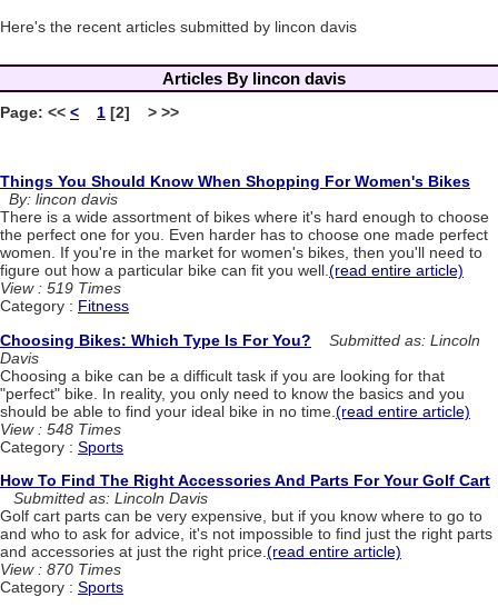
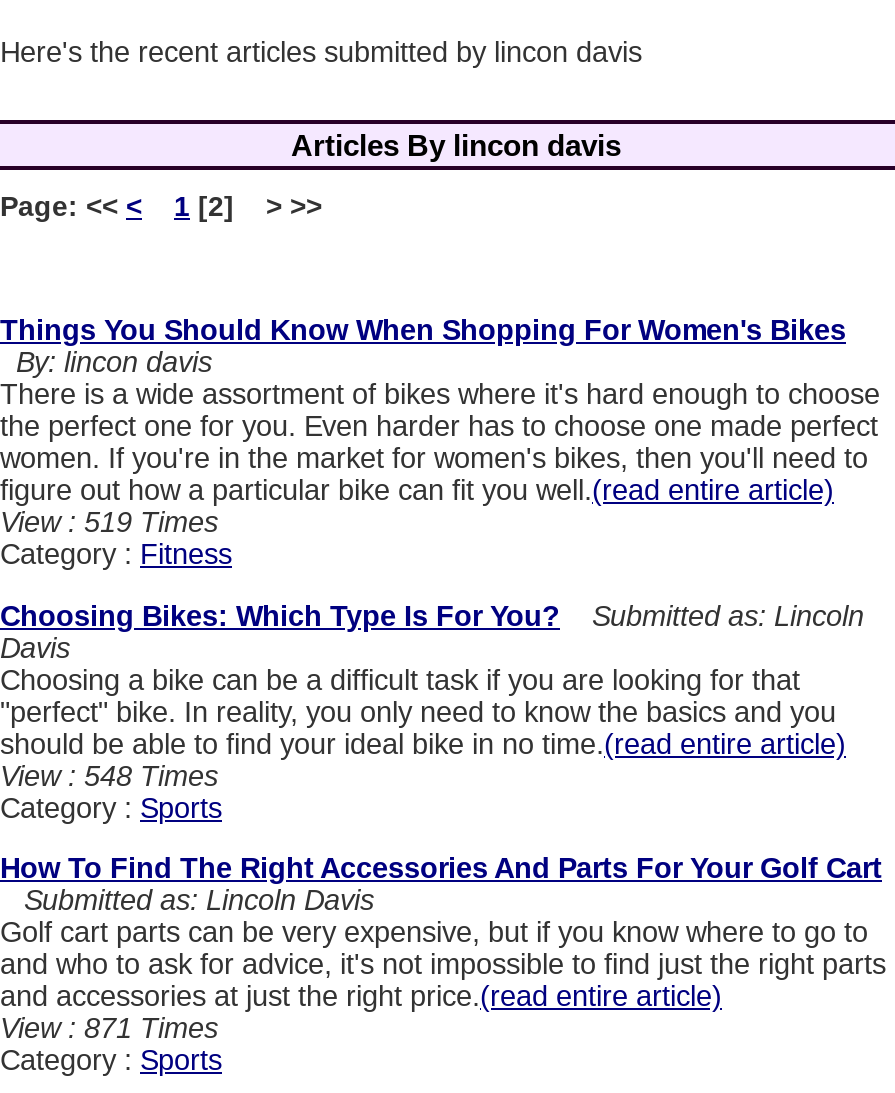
[0,561,121,578] View : 870 Times -> [0,1013,218,1045] View : 871 Times

